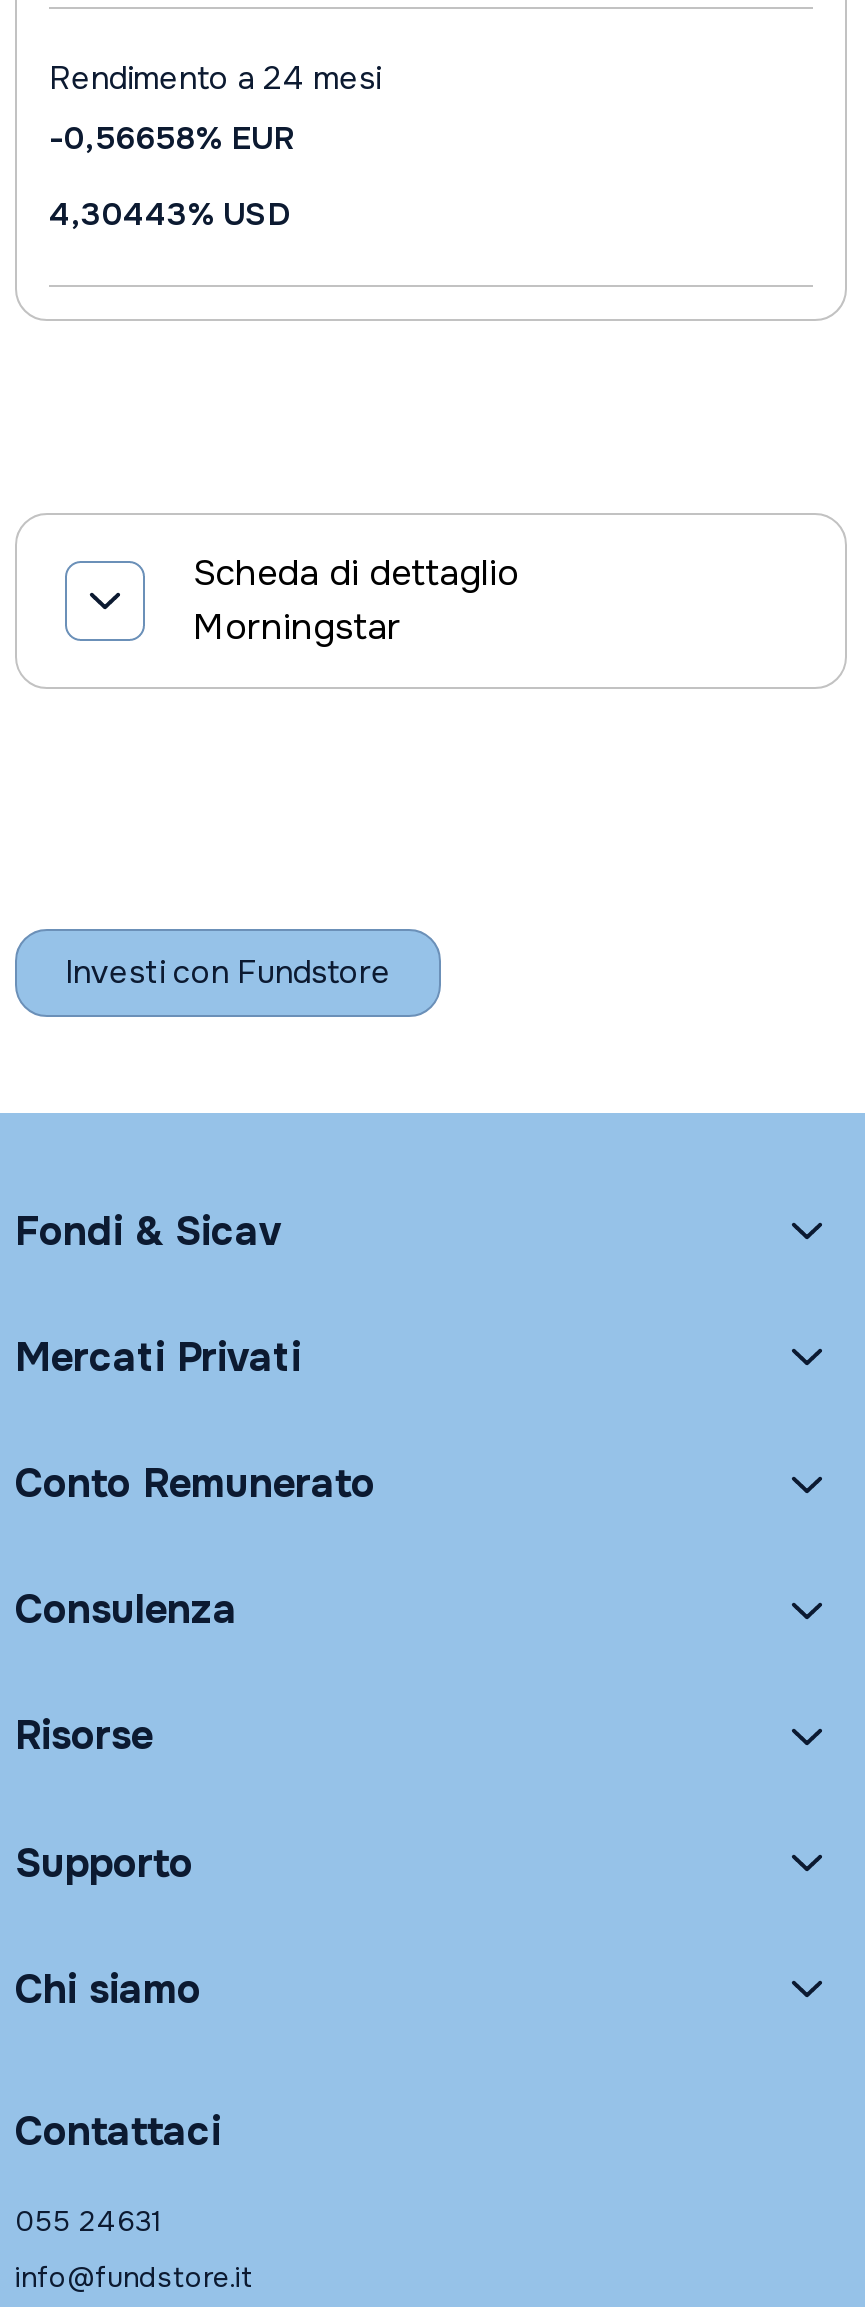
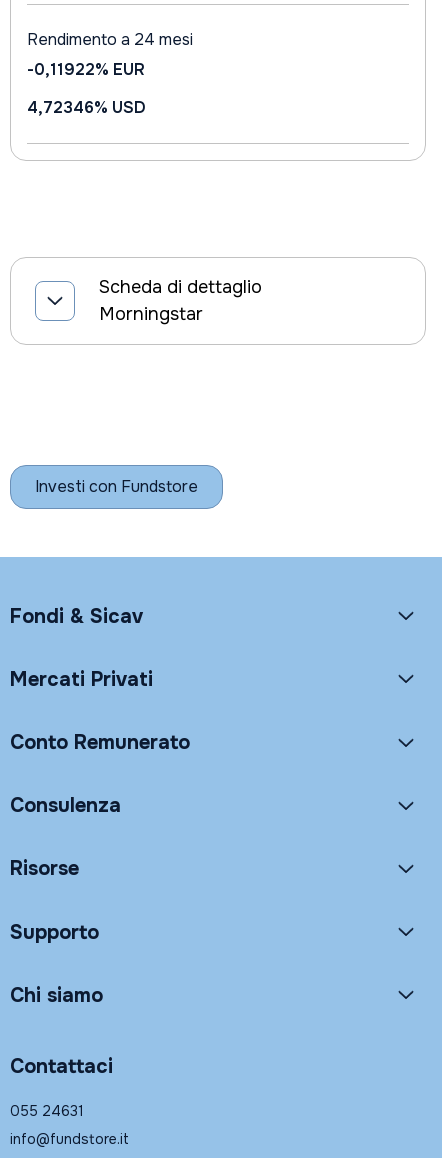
[49,117,295,159] -0,56658% EUR -> [27,59,145,80] -0,11922% EUR
[49,193,291,235] 4,30443% USD -> [27,97,146,118] 4,72346% USD

